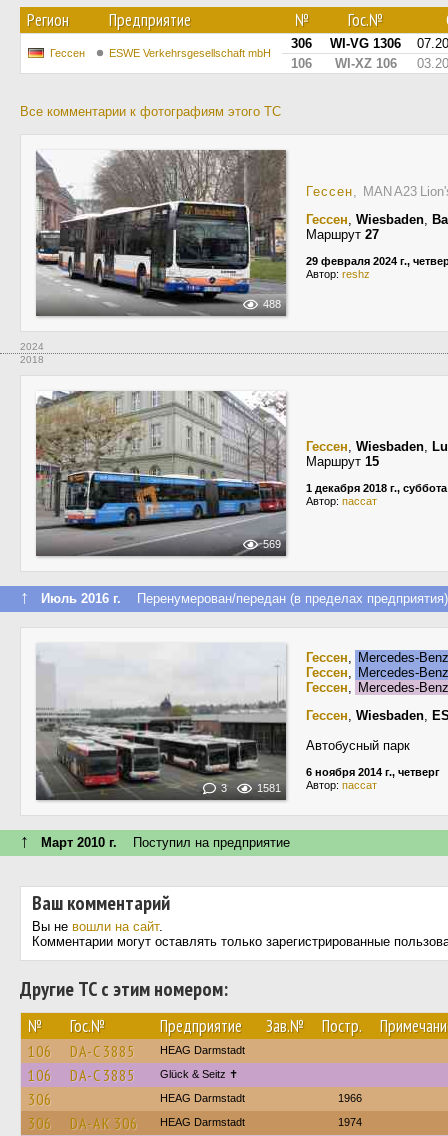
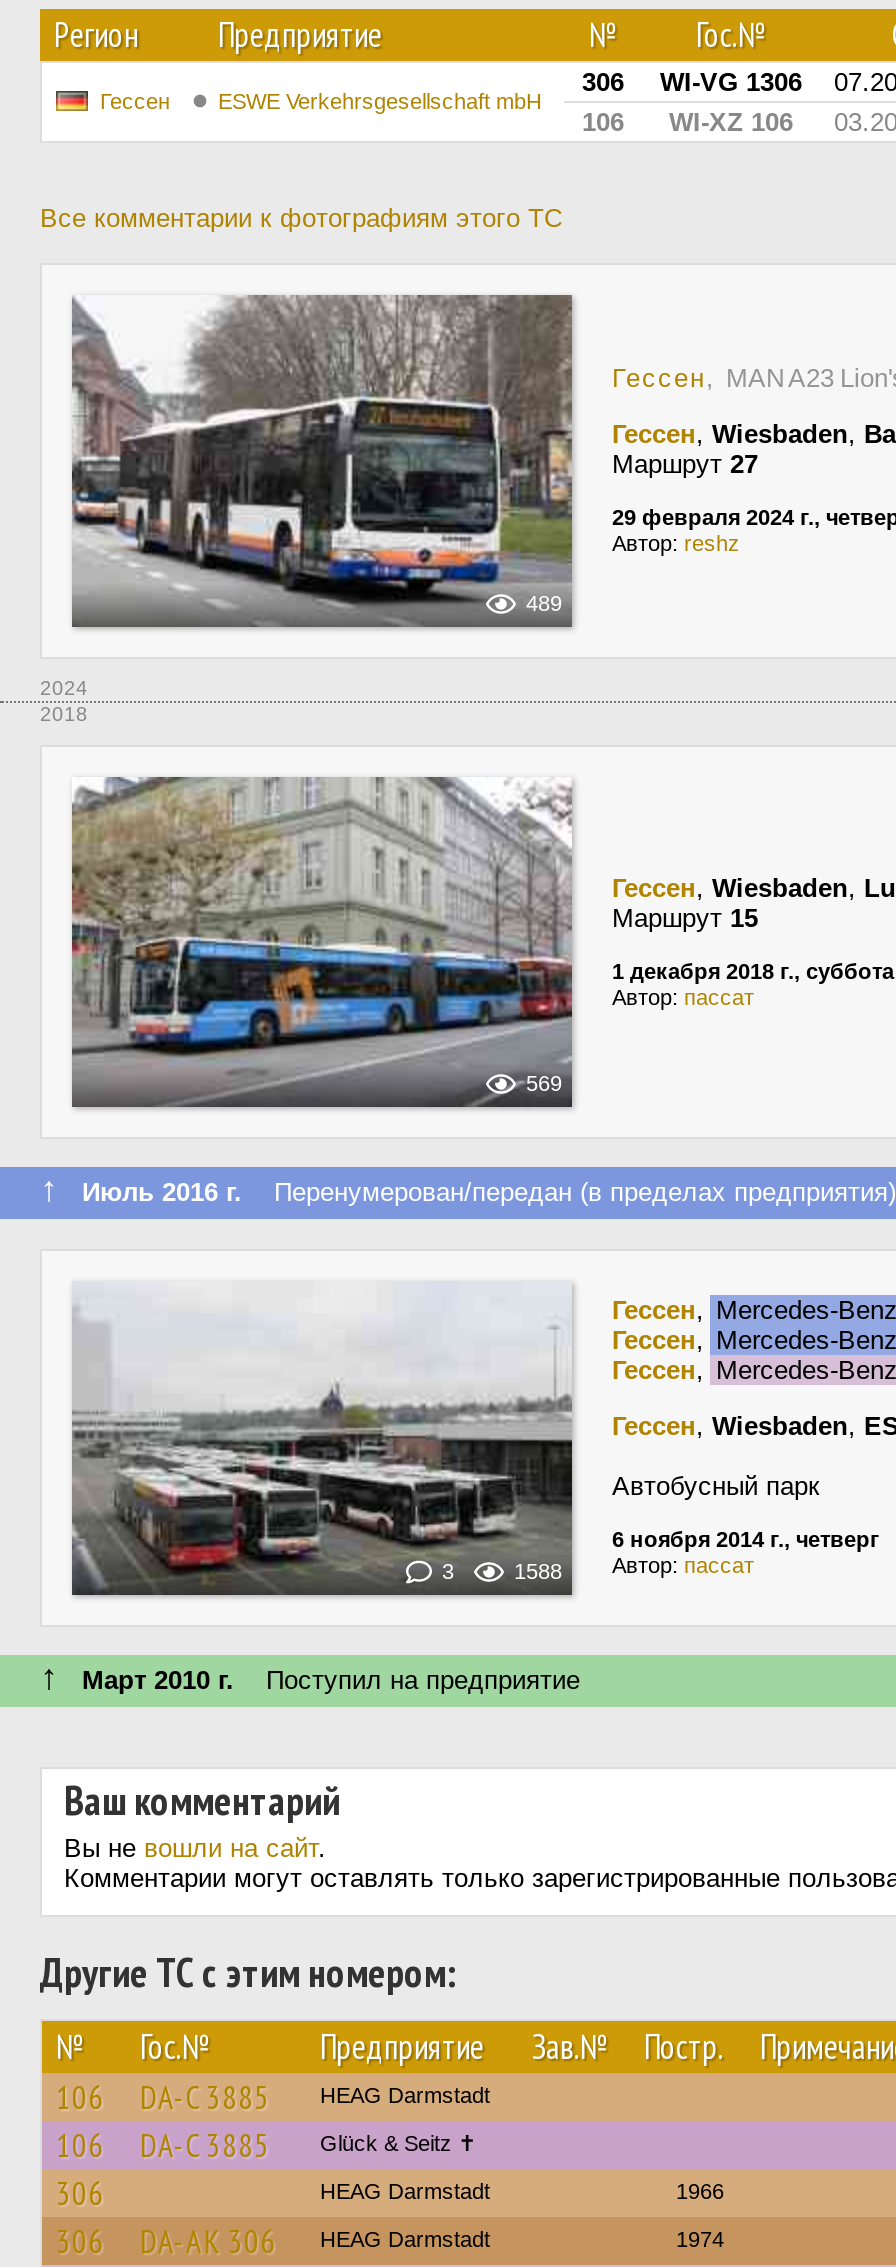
[263,298,281,310] 488 -> [526,591,562,615] 489
[257,782,281,794] 1581 -> [514,1558,562,1582] 1588

